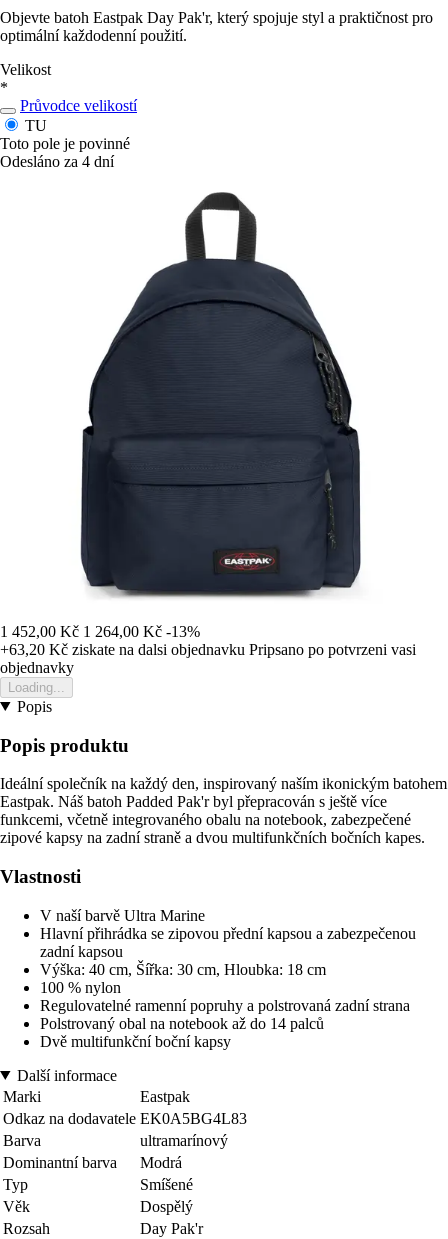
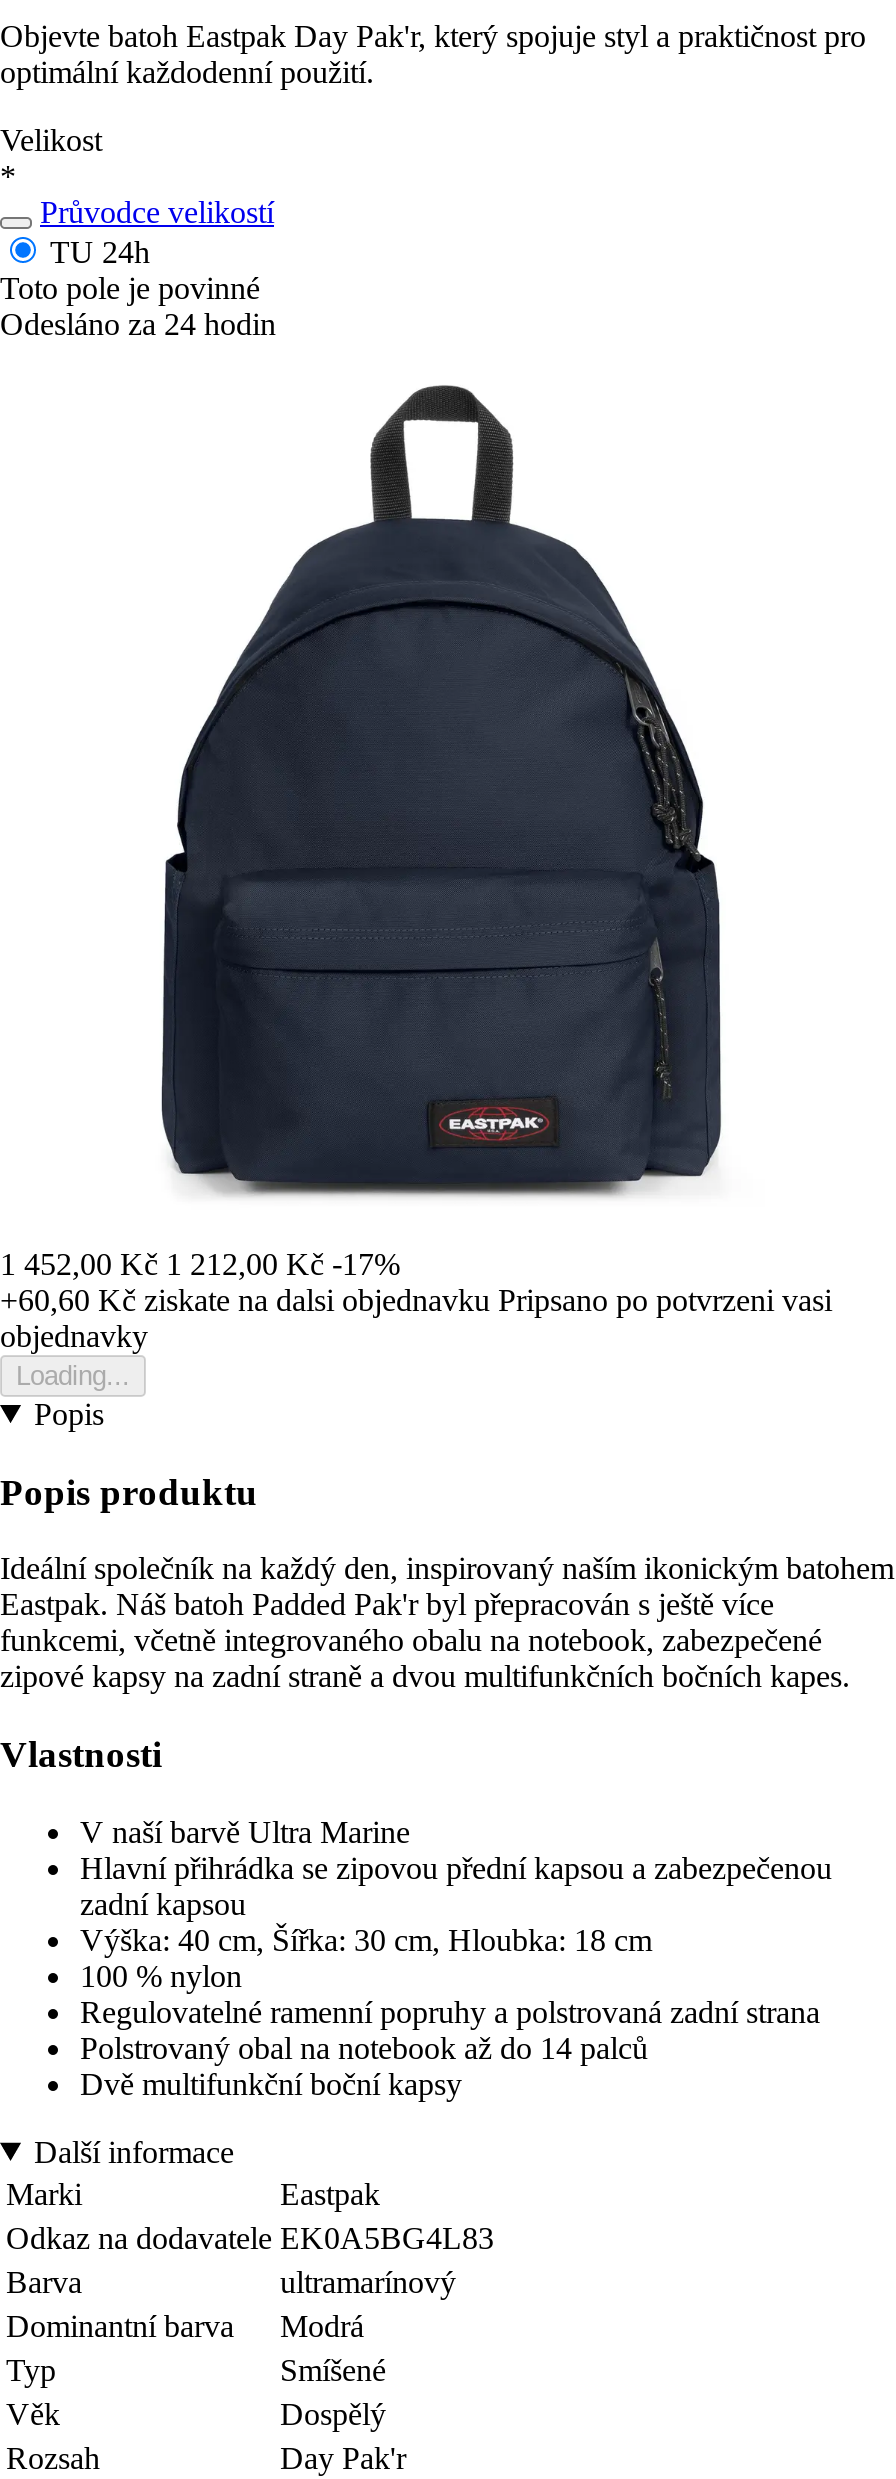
[25,117,47,134] TU -> [50,235,150,269] TU 24h
[0,153,114,170] Odesláno za 4 dní -> [0,307,276,341] Odesláno za 24 hodin
[0,623,200,640] 1 452,00 Kč 1 264,00 Kč -13% -> [0,1247,400,1281] 1 452,00 Kč 1 212,00 Kč -17%
[0,641,416,658] +63,20 Kč ziskate na dalsi objednavku Pripsano po potvrzeni vasi -> [0,1283,832,1317] +60,60 Kč ziskate na dalsi objednavku Pripsano po potvrzeni vasi

